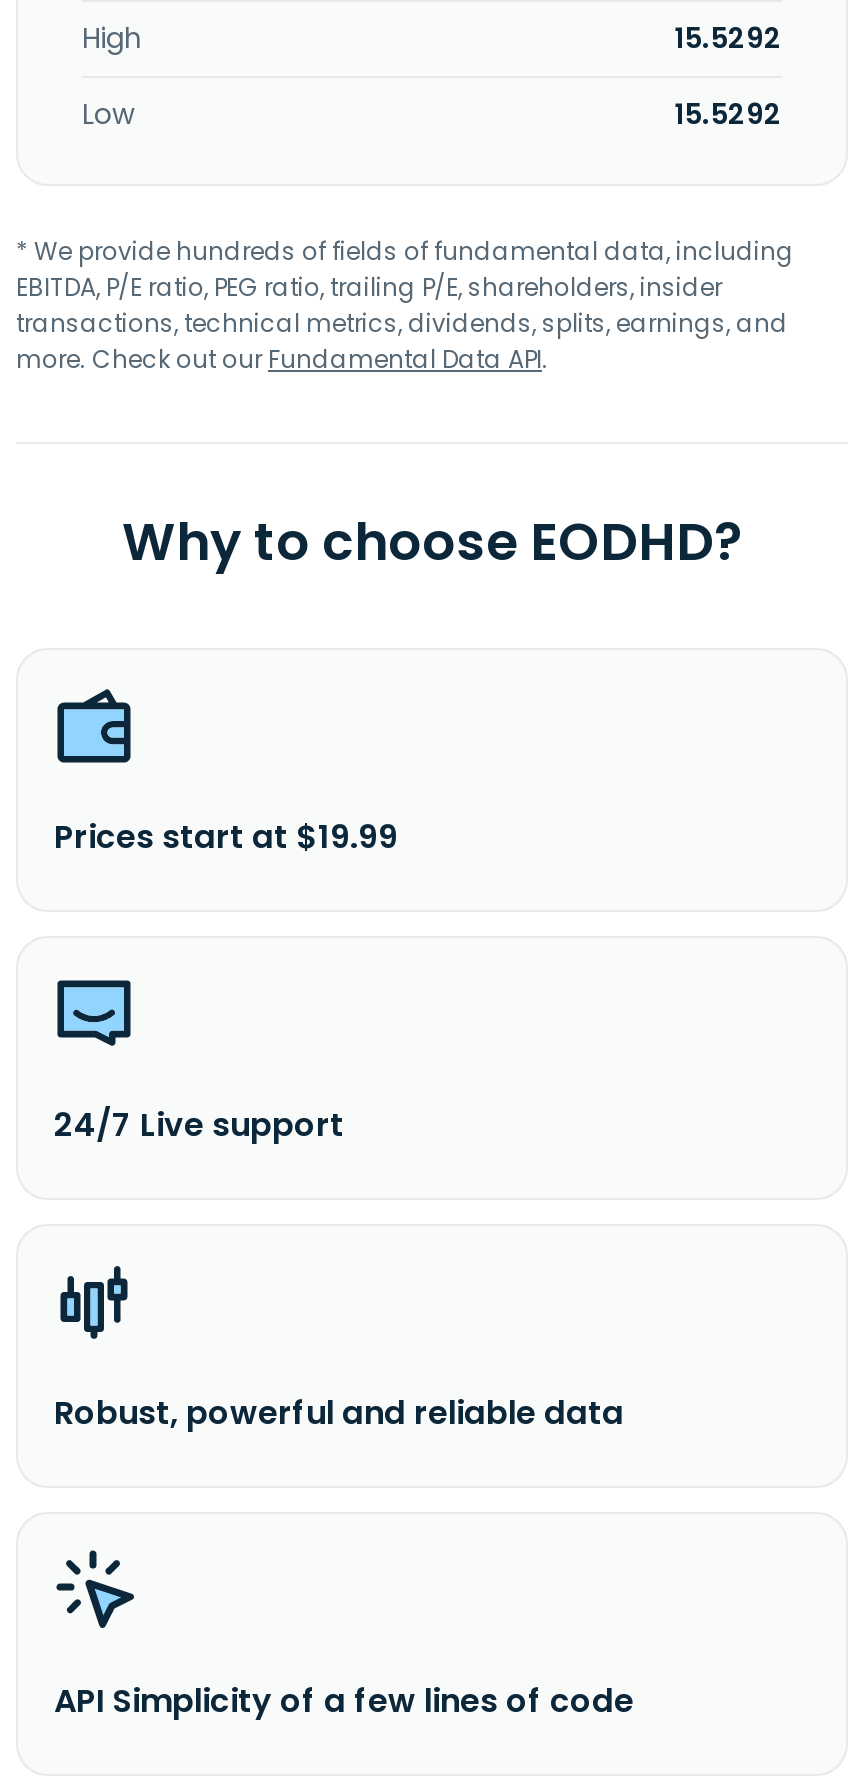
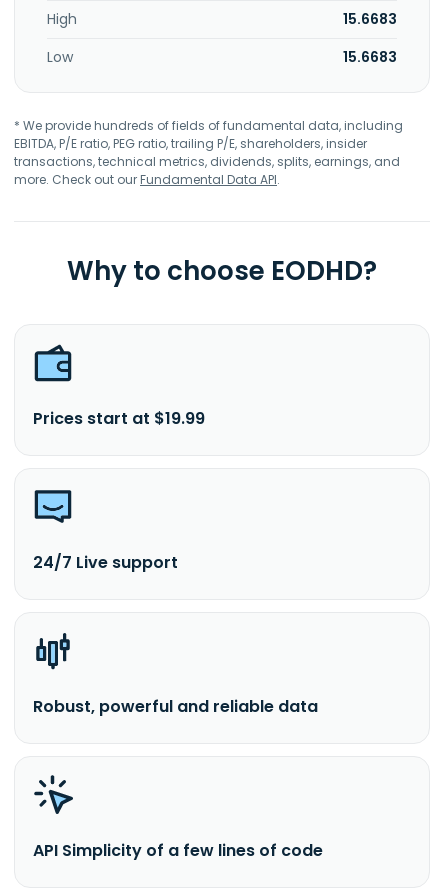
[674,18,782,58] 15.5292 -> [343,9,397,29] 15.6683
[674,94,782,134] 15.5292 -> [343,47,397,67] 15.6683

